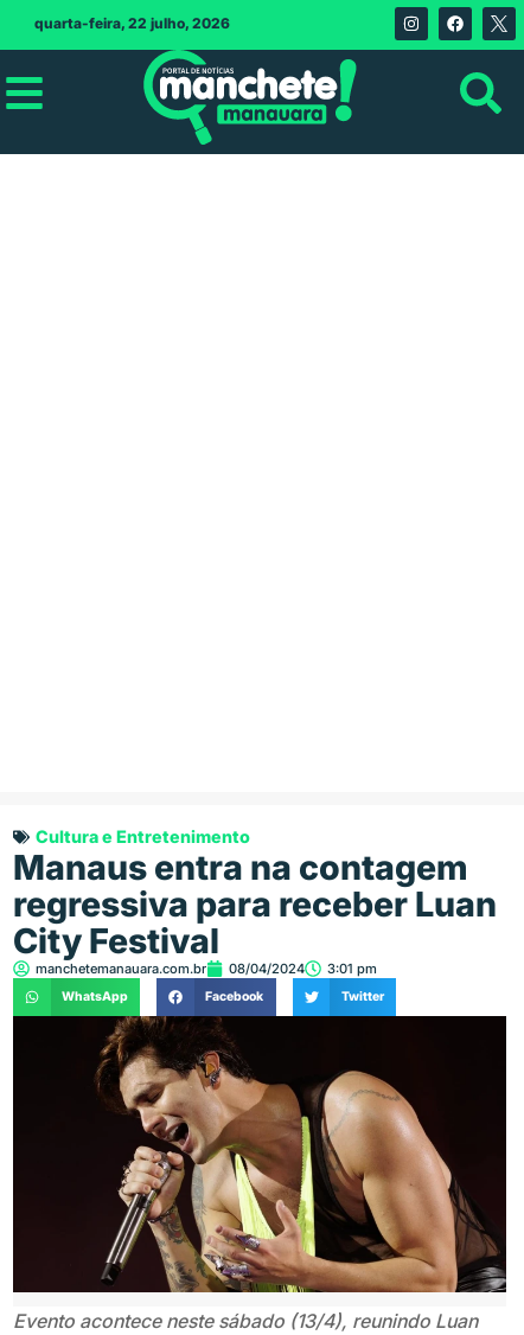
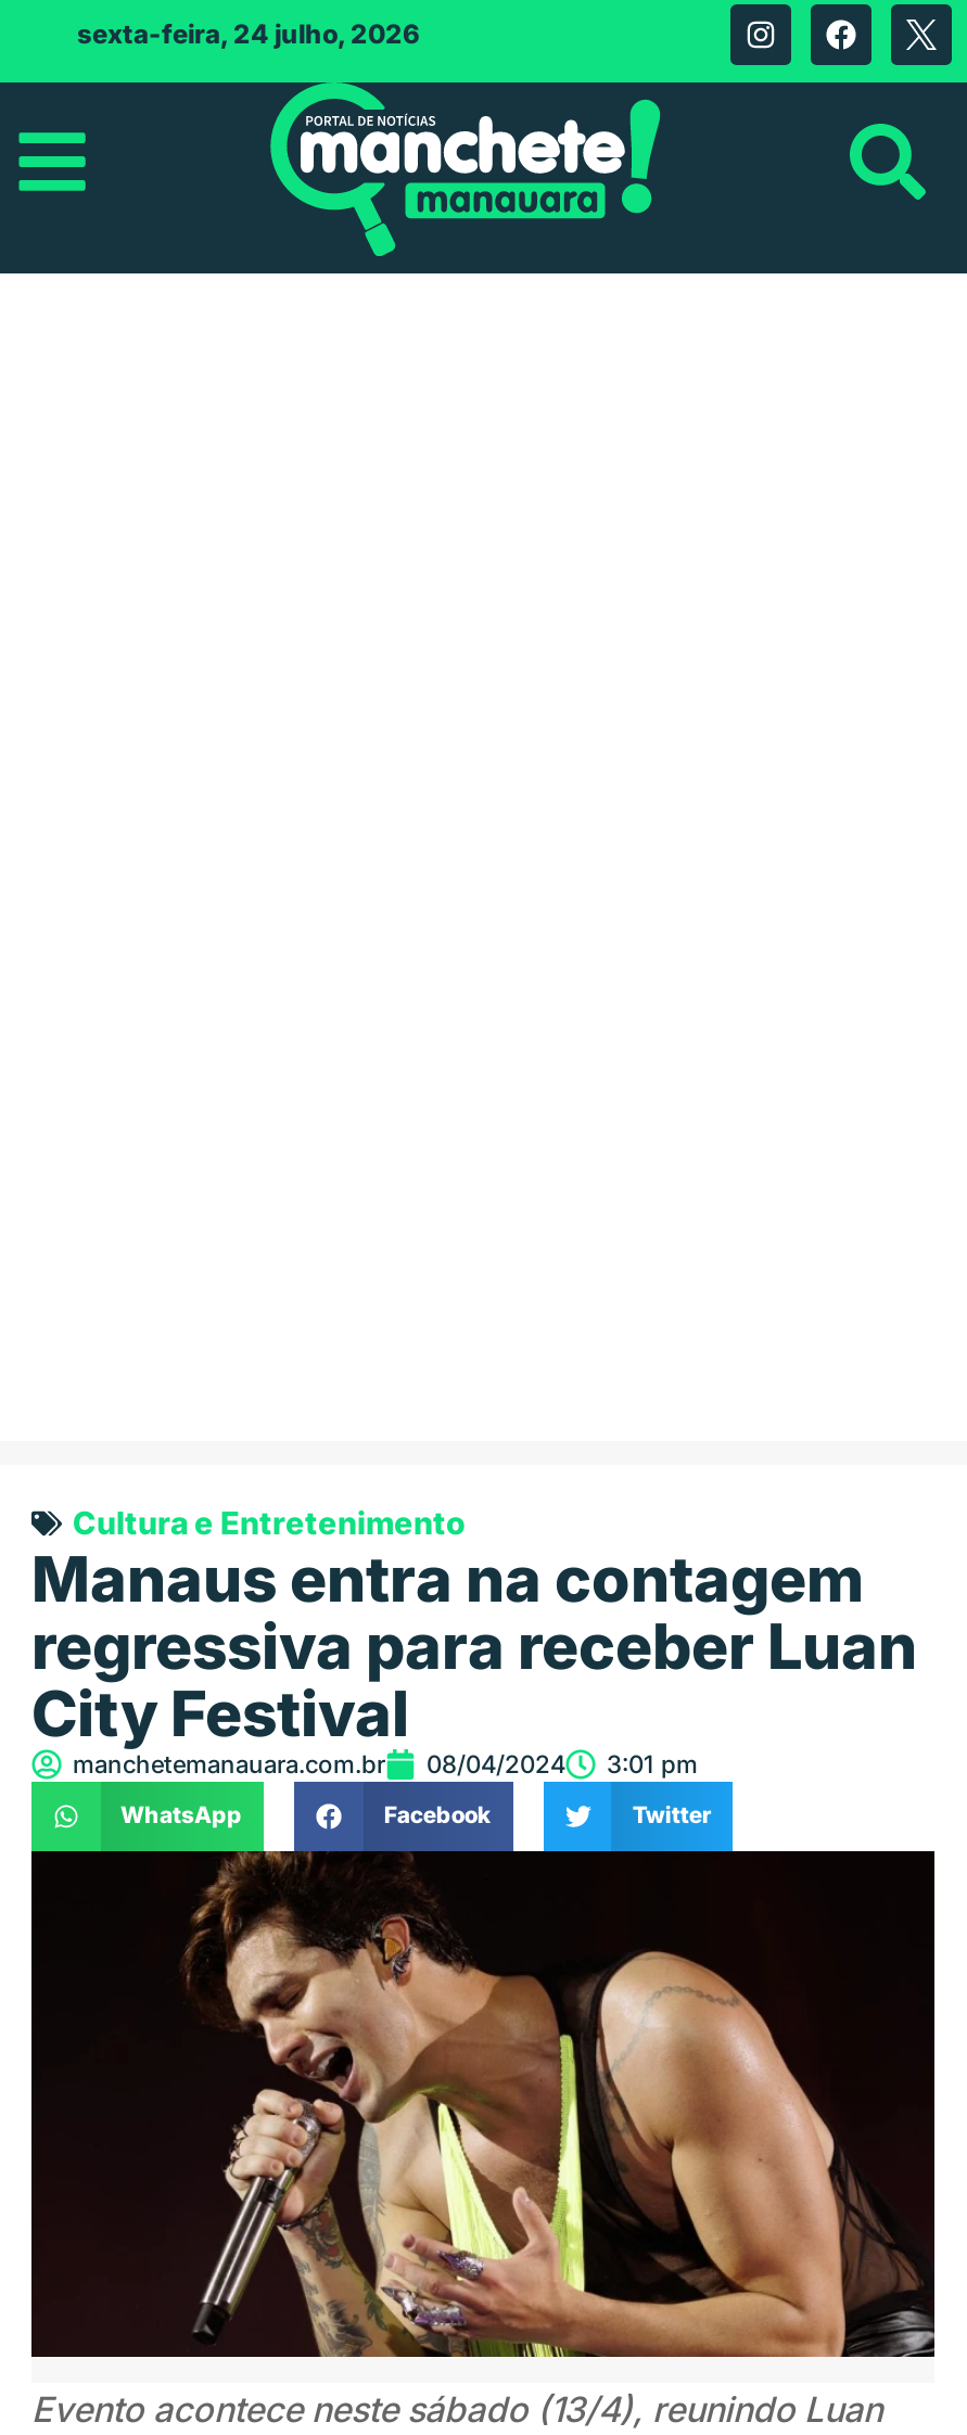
[34,14,229,32] quarta-feira, 22 julho, 2026 -> [77,17,420,50] sexta-feira, 24 julho, 2026

